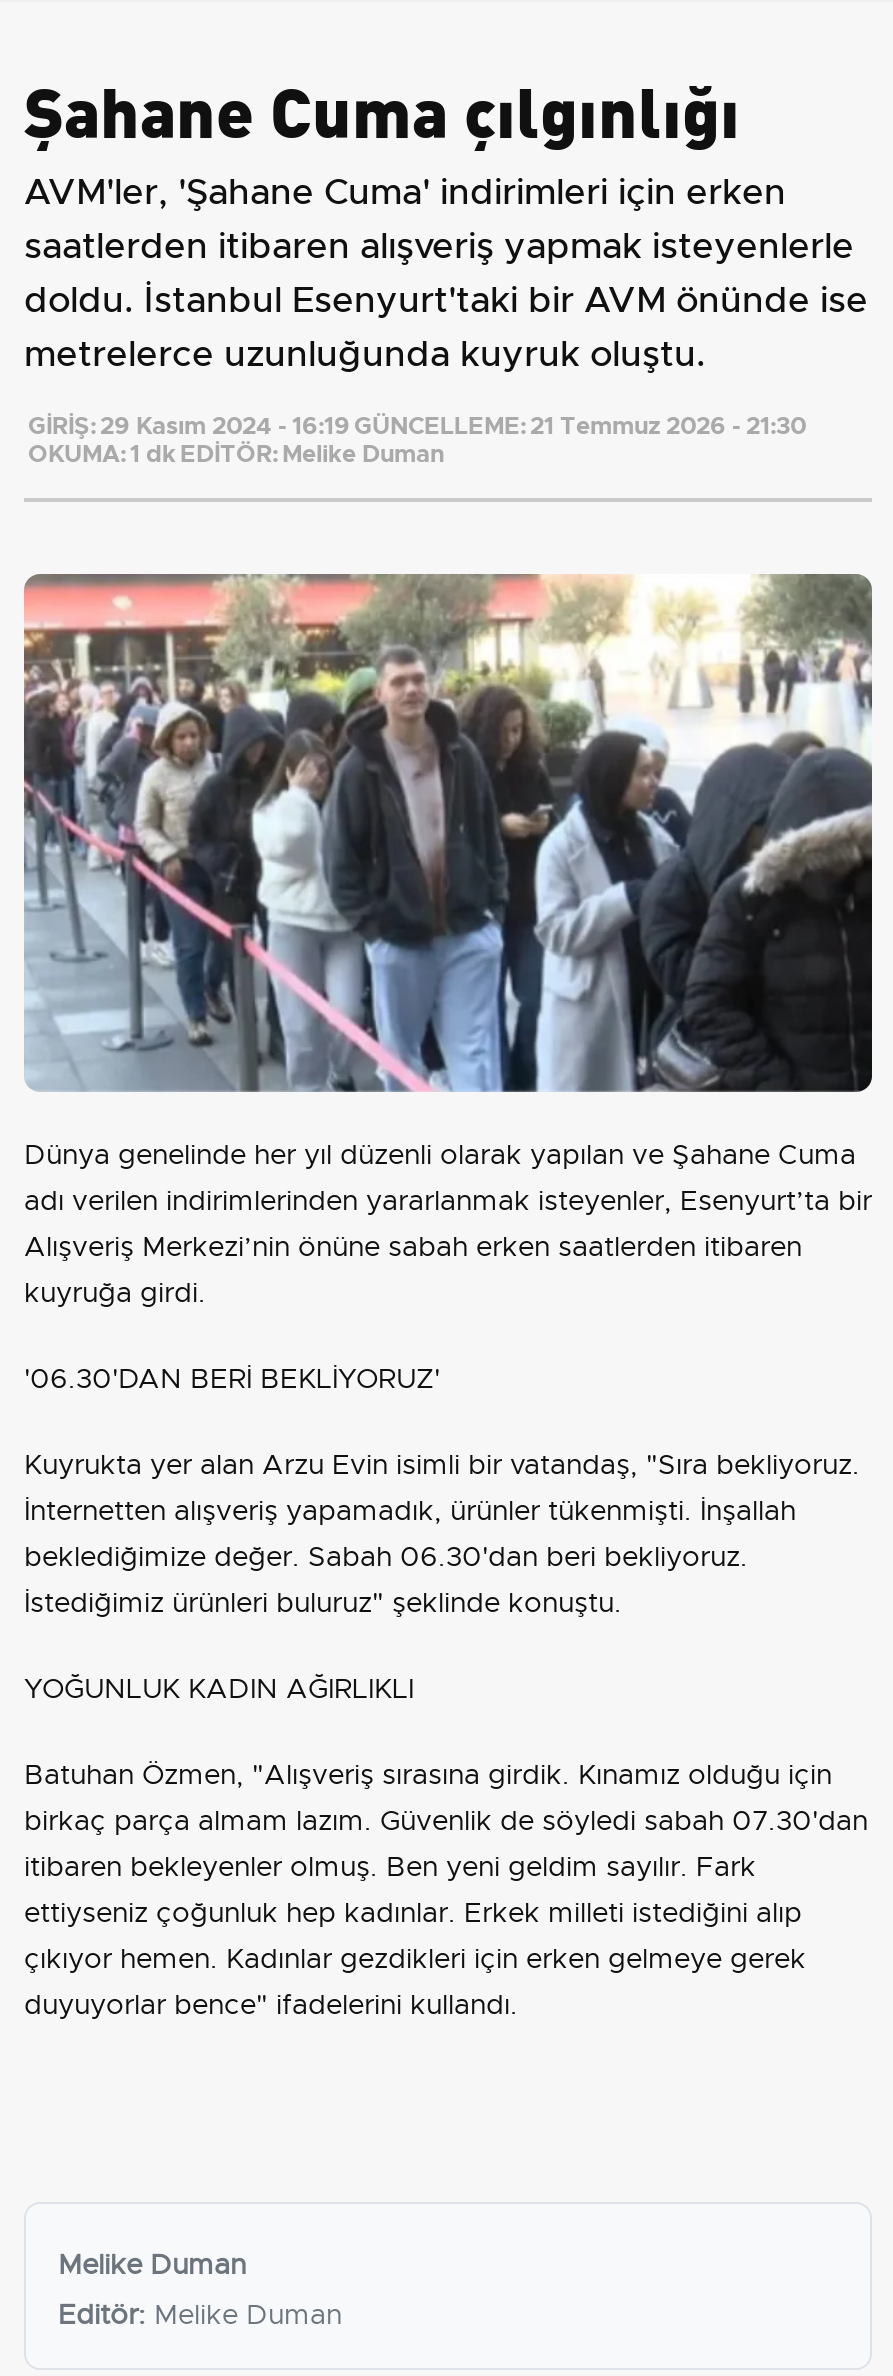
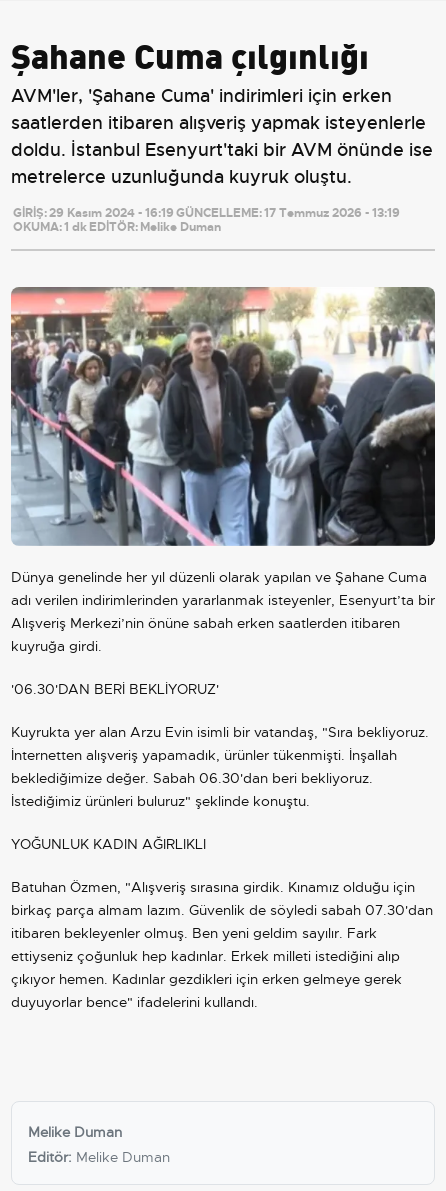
[28,410,806,442] GİRİŞ: 29 Kasım 2024 - 16:19 GÜNCELLEME: 21 Temmuz 2026 - 21:30 -> [13,205,400,221] GİRİŞ: 29 Kasım 2024 - 16:19 GÜNCELLEME: 17 Temmuz 2026 - 13:19

